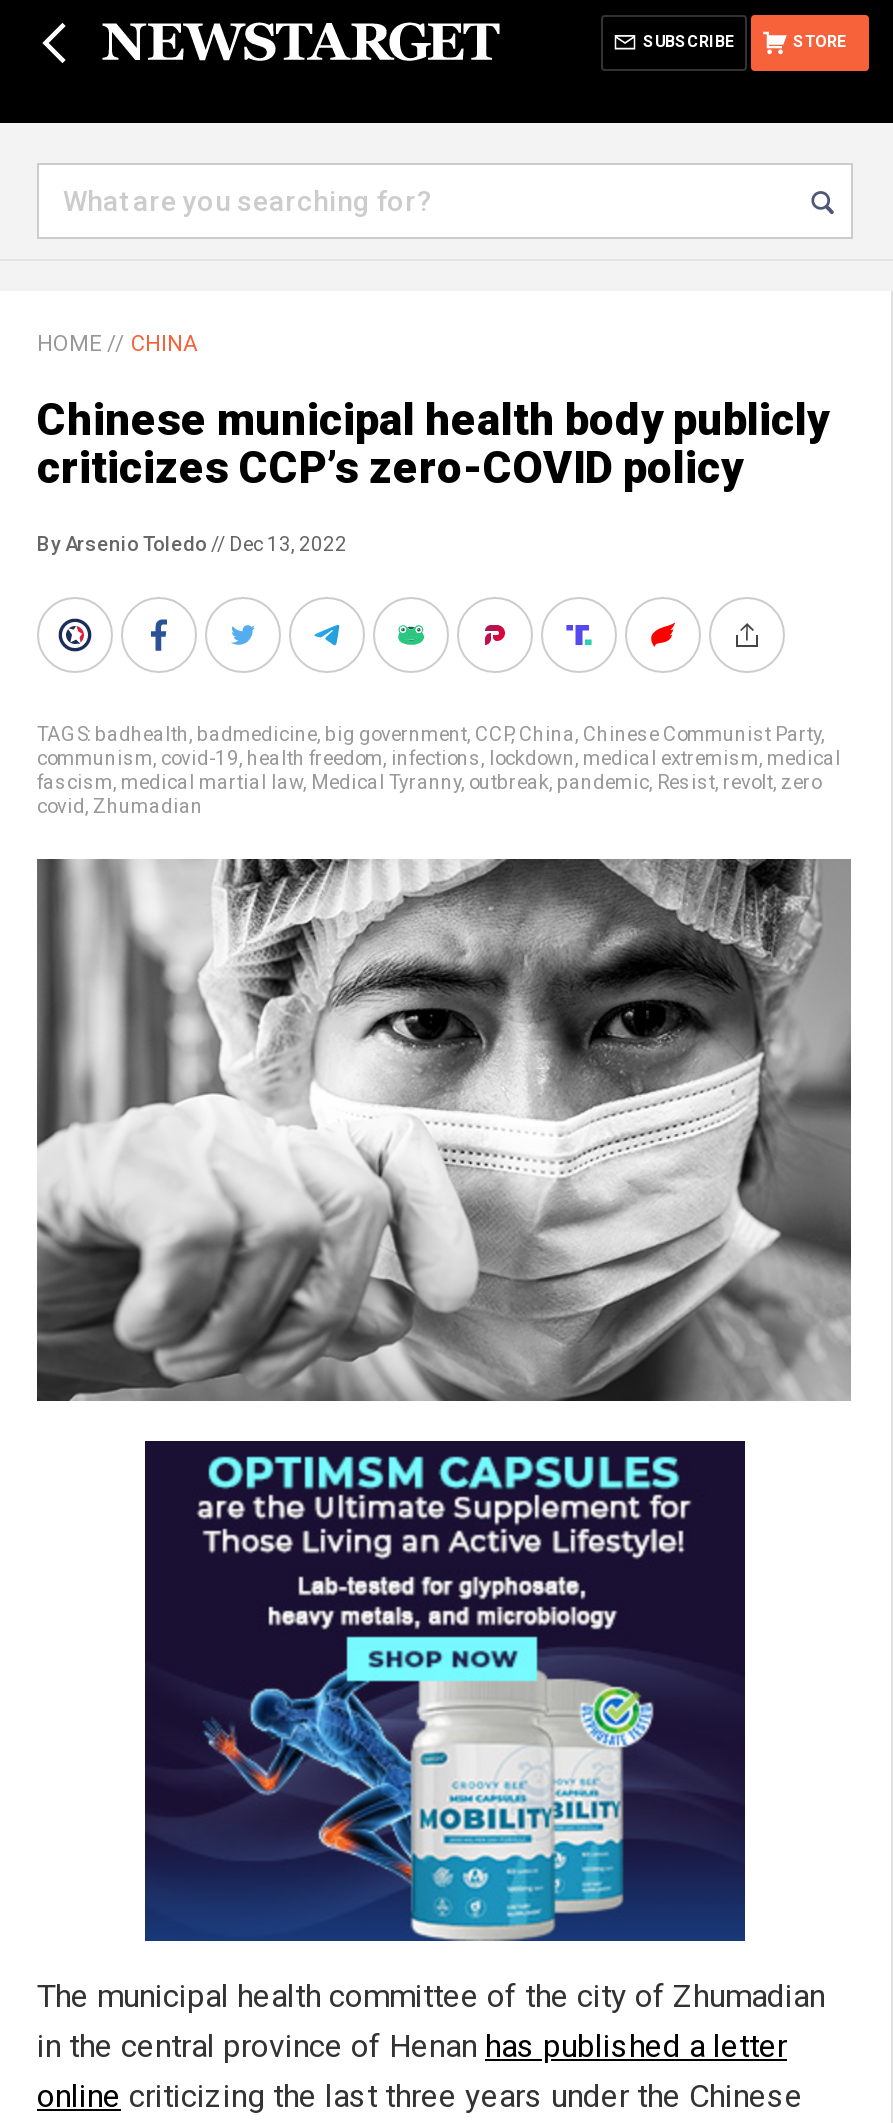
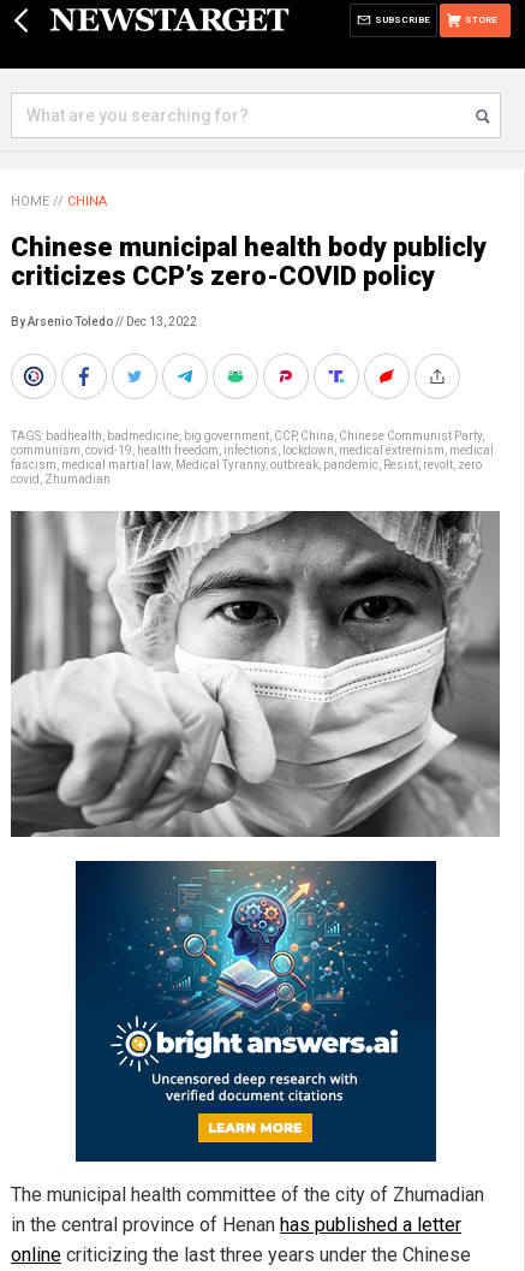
[147,1439,743,1941] [image] -> [78,861,434,1162] [image]

